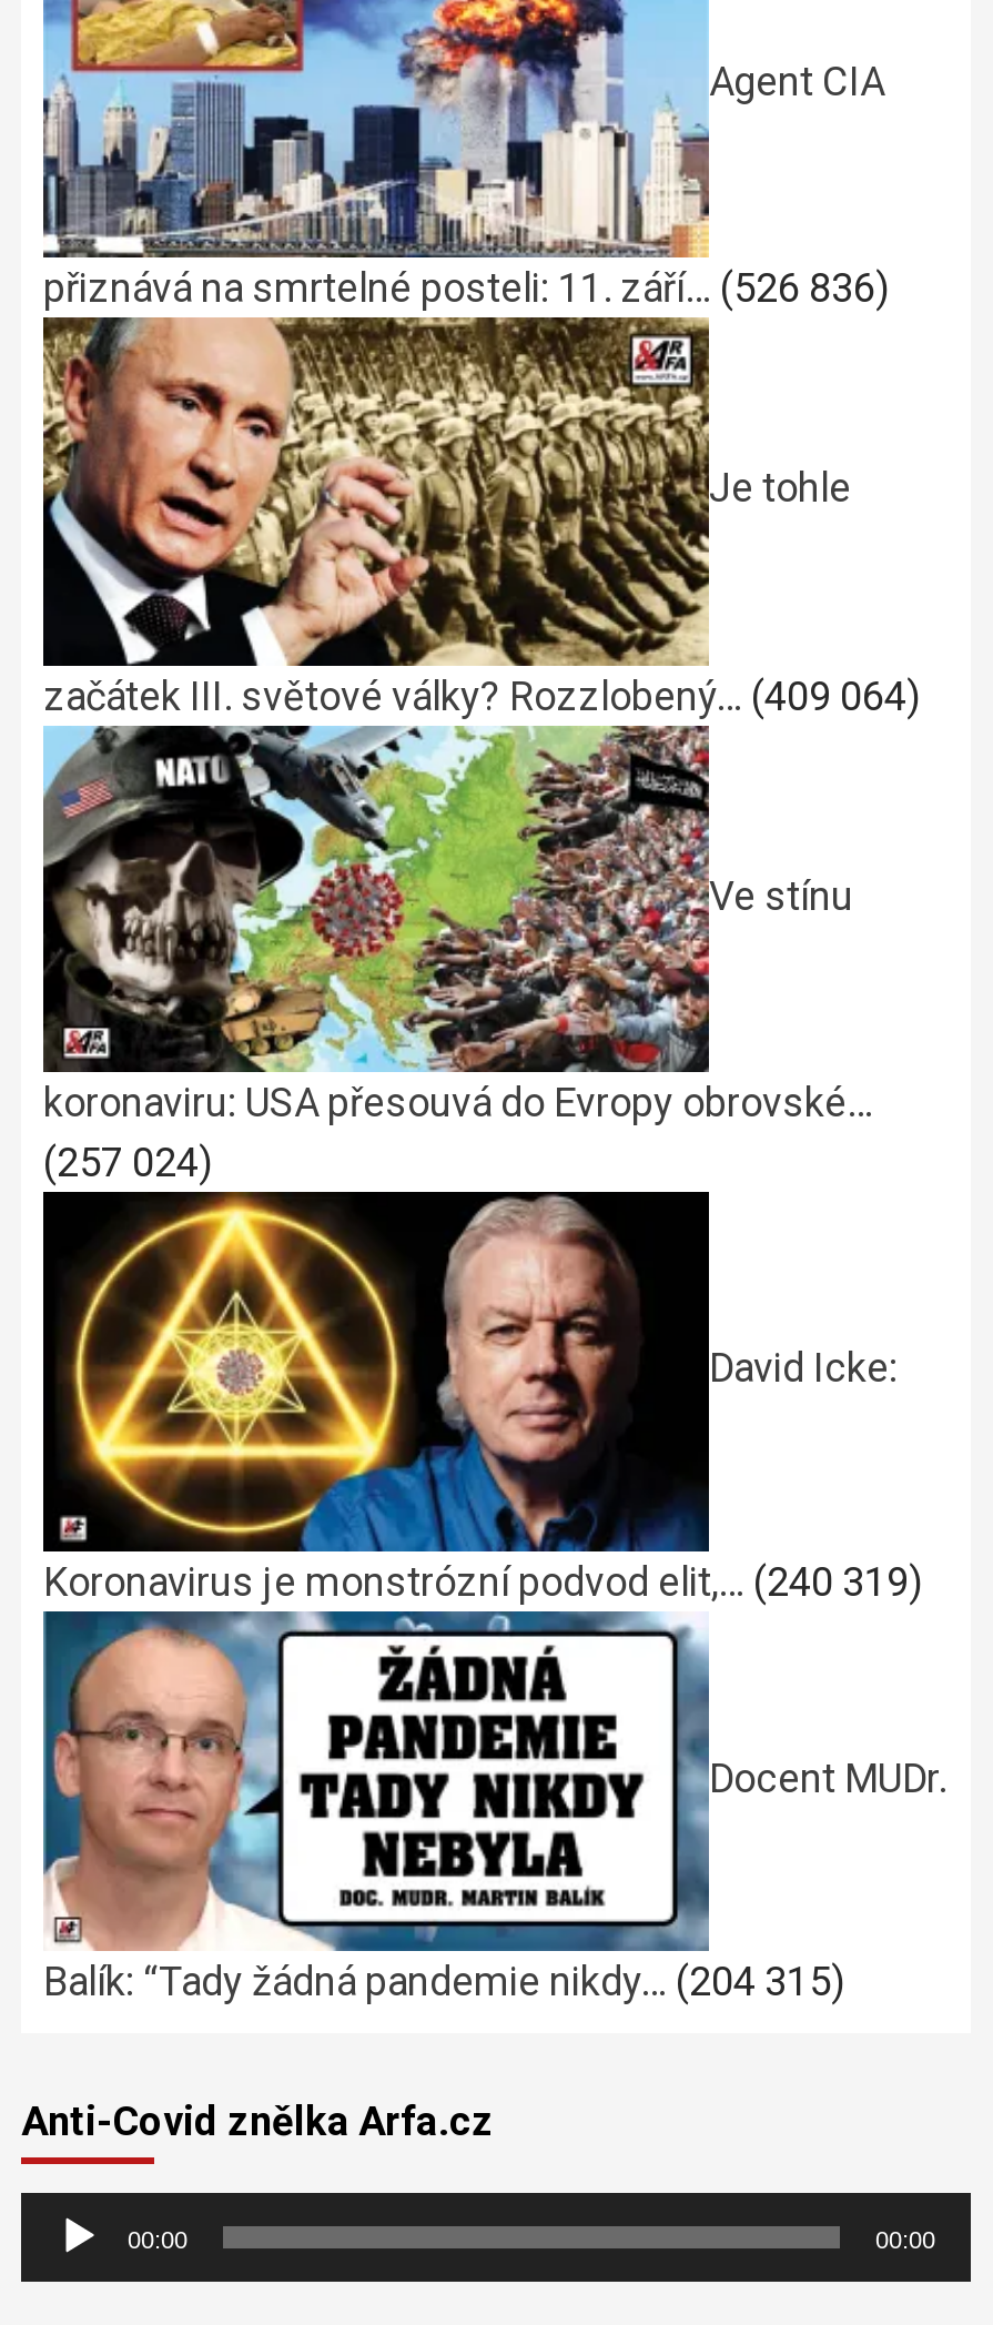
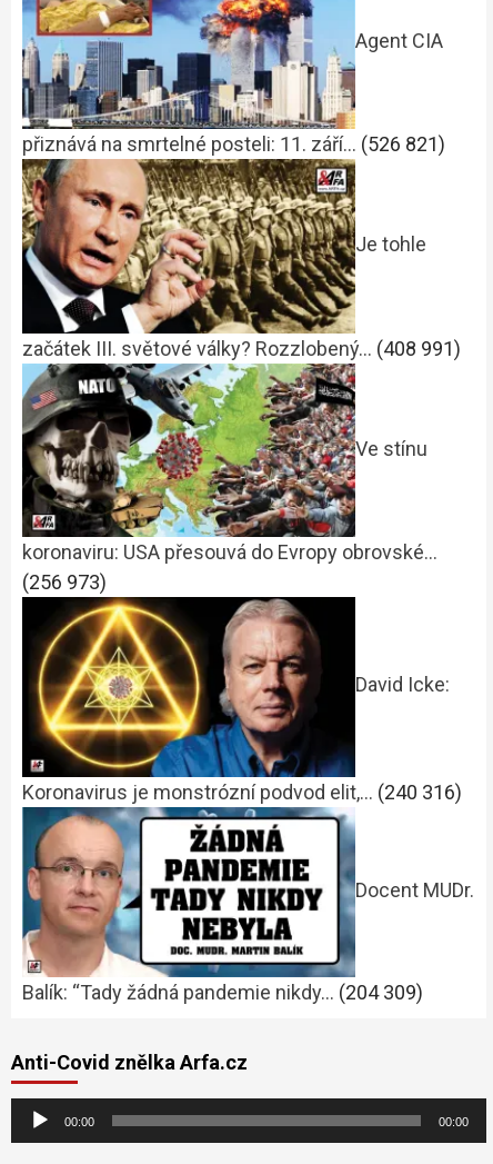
[43,265,889,312] přiznává na smrtelné posteli: 11. září… (526 836) -> [22,133,445,156] přiznává na smrtelné posteli: 11. září… (526 821)
[43,673,920,720] začátek III. světové války? Rozzlobený… (409 064) -> [22,337,461,360] začátek III. světové války? Rozzlobený… (408 991)
[43,1140,212,1186] (257 024) -> [22,571,107,594] (256 973)
[43,1557,922,1604] Koronavirus je monstrózní podvod elit,… (240 319) -> [22,780,462,803] Koronavirus je monstrózní podvod elit,… (240 316)
[43,1957,844,2004] Balík: “Tady žádná pandemie nikdy… (204 315) -> [22,980,423,1004] Balík: “Tady žádná pandemie nikdy… (204 309)

